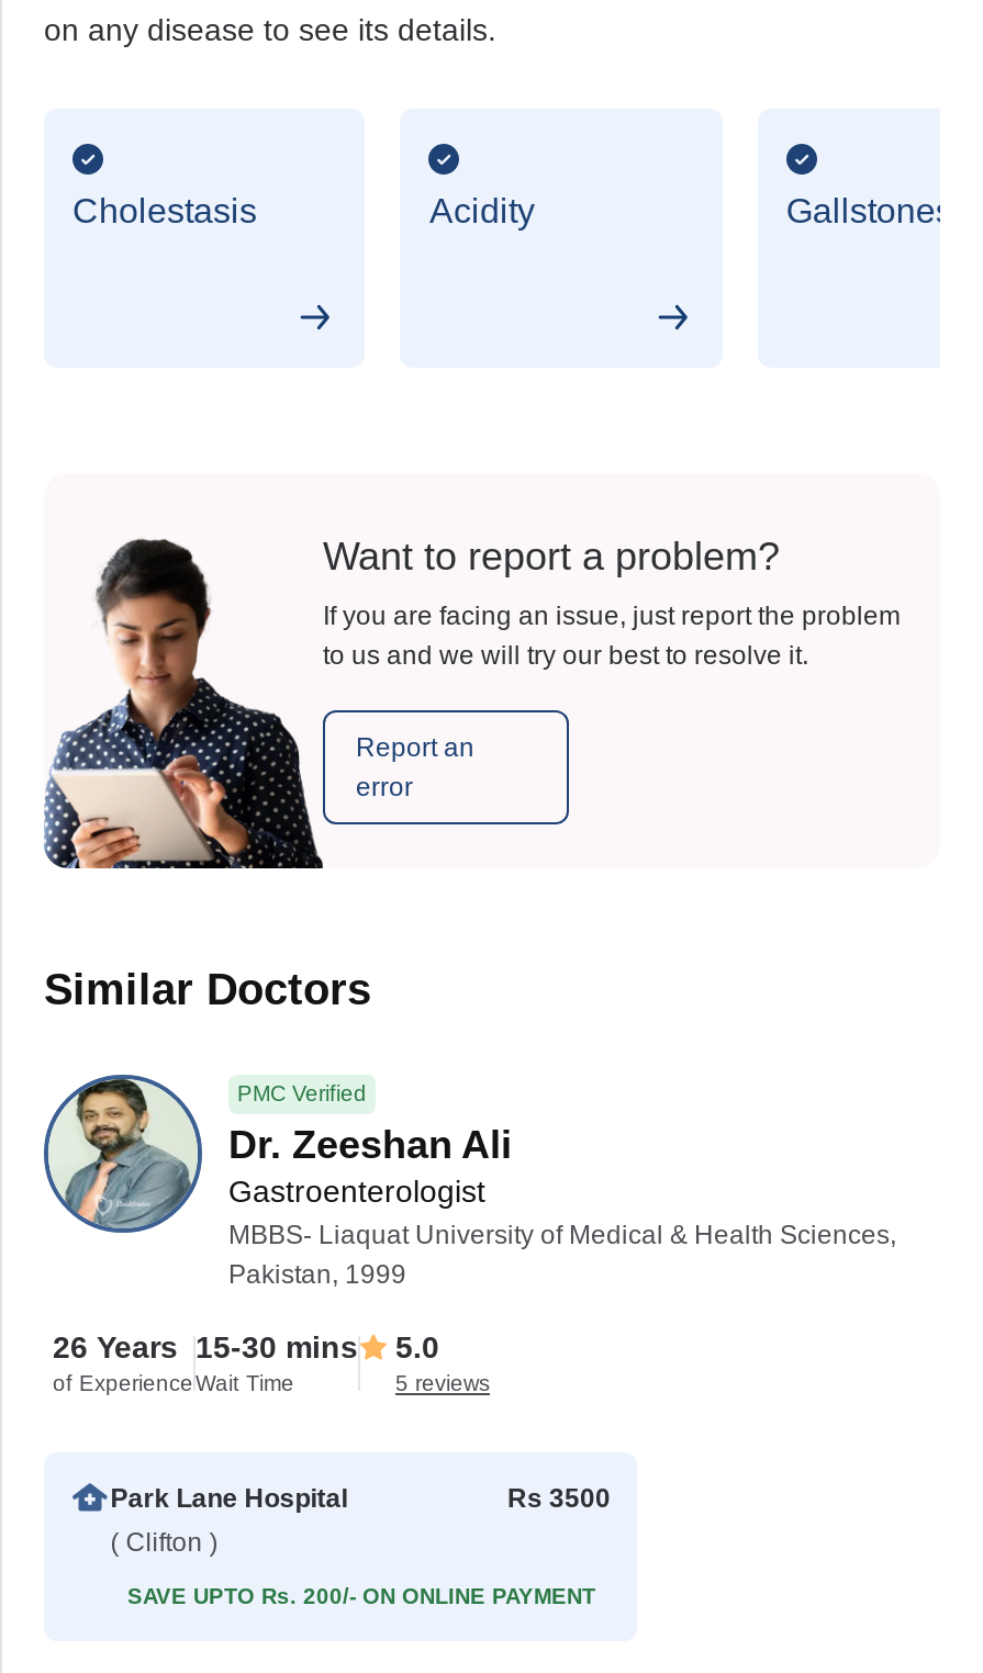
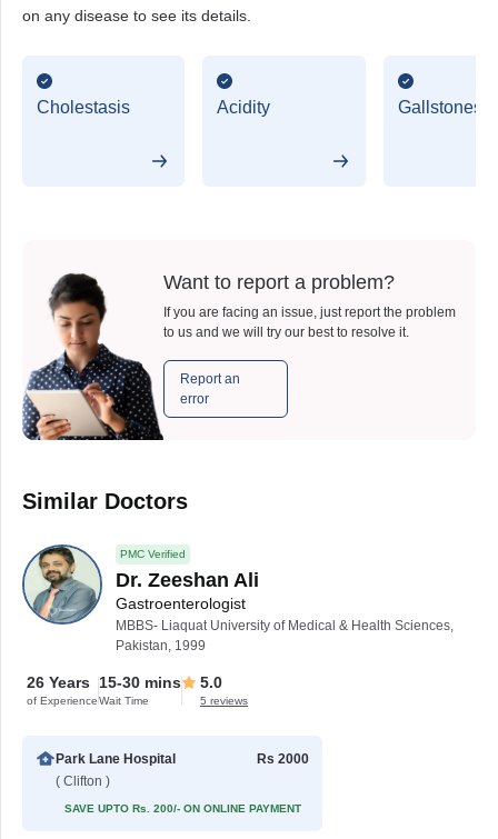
[507,1483,611,1514] Rs 3500 -> [257,751,309,767] Rs 2000

